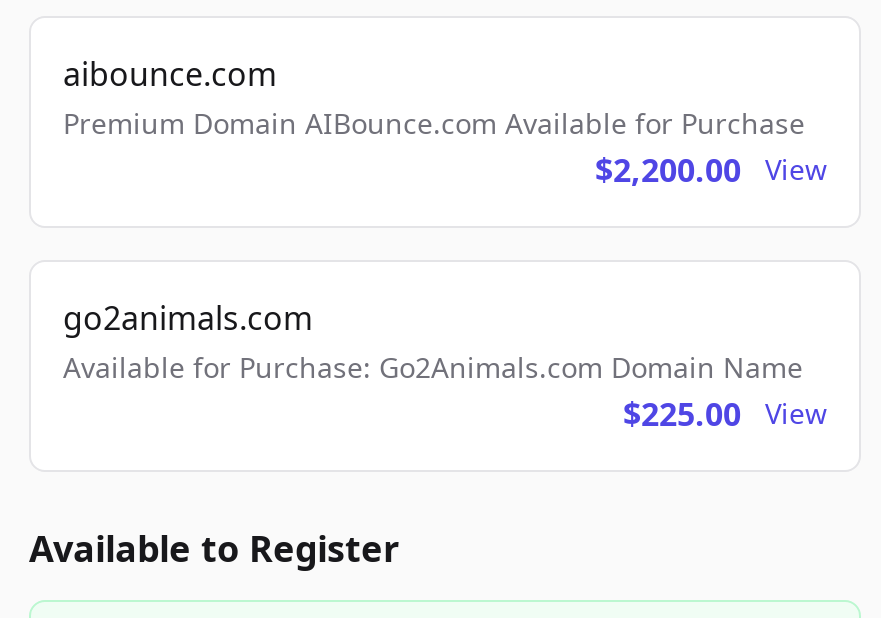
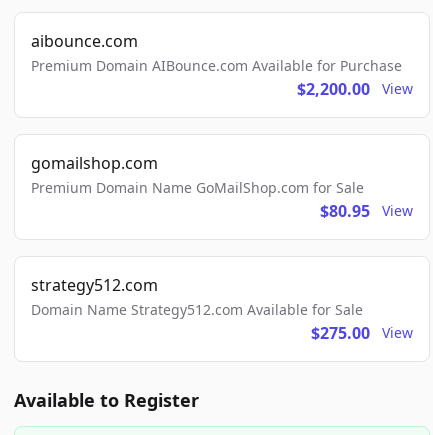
[63,296,803,436] go2animals.com | Available for Purchase: Go2Animals.com Domain Name | $225.00 -> [31,152,413,344] gomailshop.com | Premium Domain Name GoMailShop.com for Sale | $80.95 | View | strategy512.com | Domain Name Strategy512.com Available for Sale | $275.00

